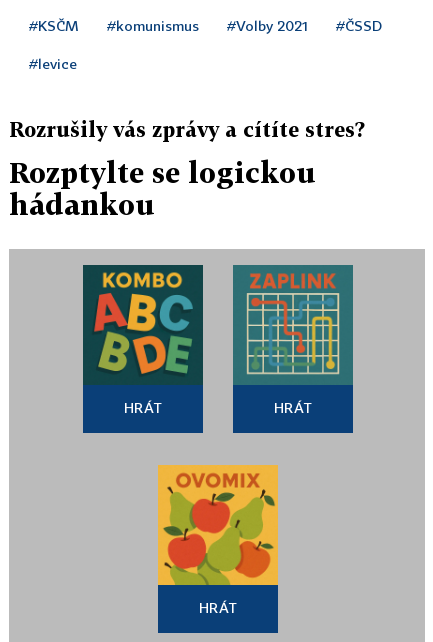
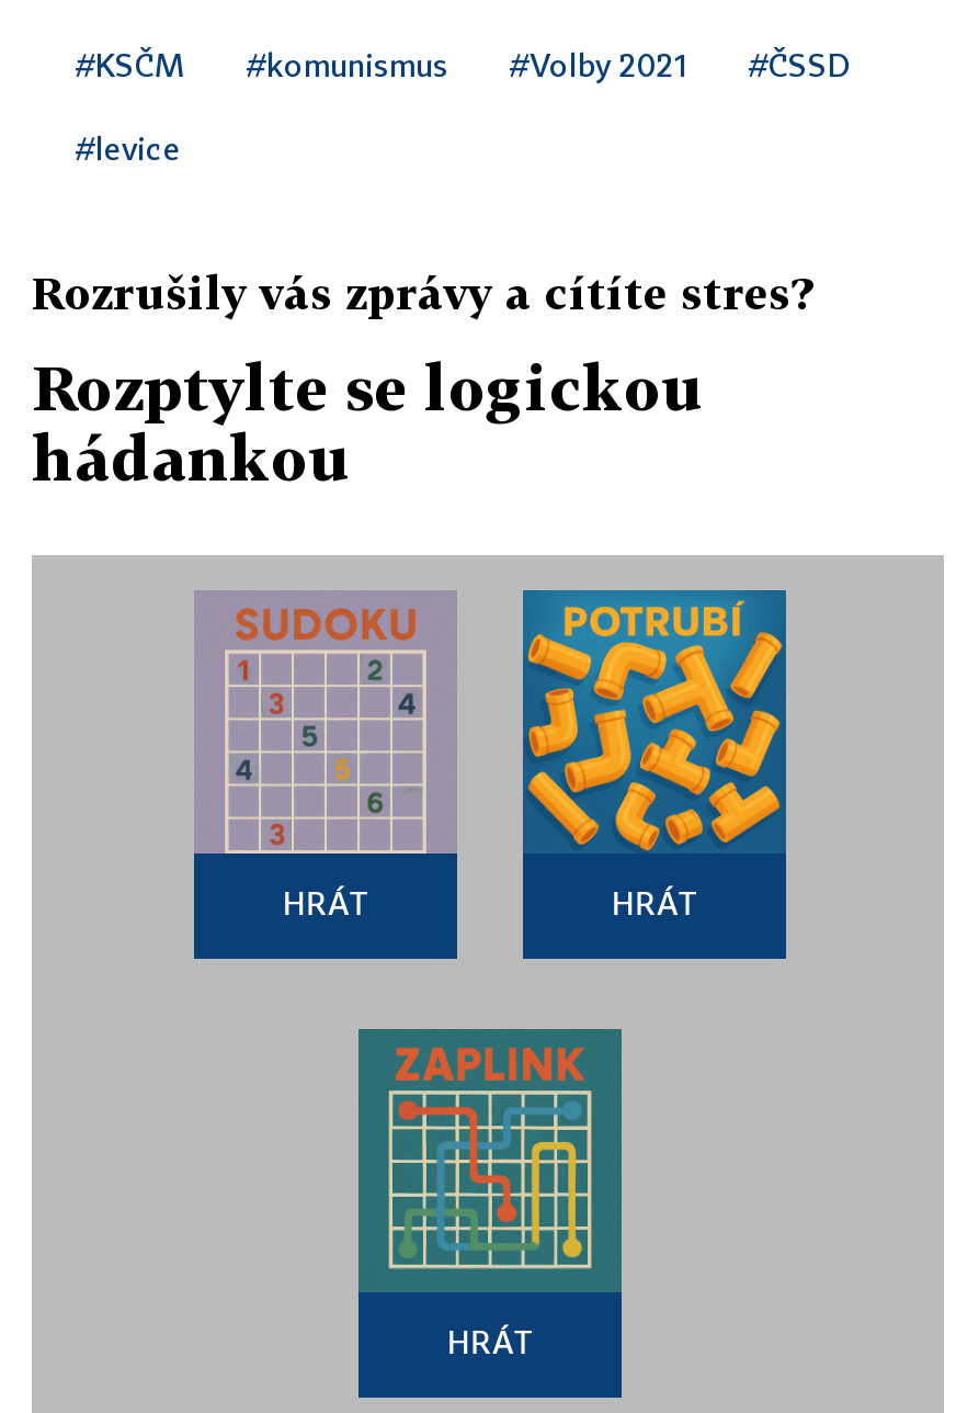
[82,264,204,385] [image] -> [194,590,457,856] [image]
[235,265,351,383] [image] -> [525,590,782,851] [image]
[157,464,279,586] [image] -> [356,1027,624,1292] [image]

